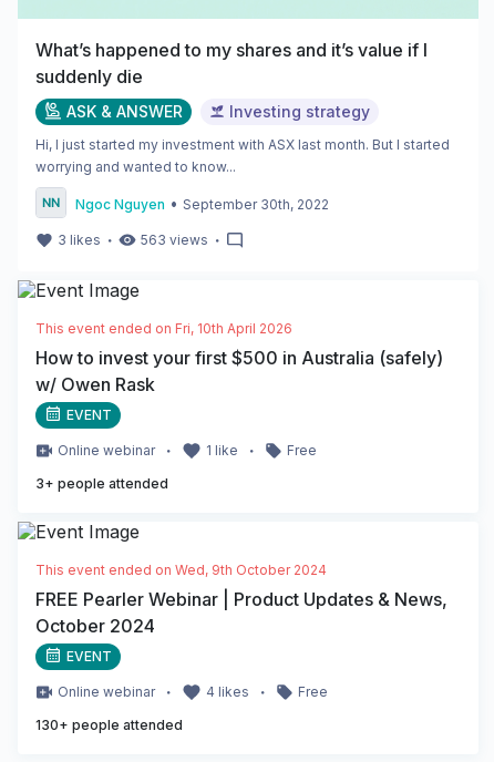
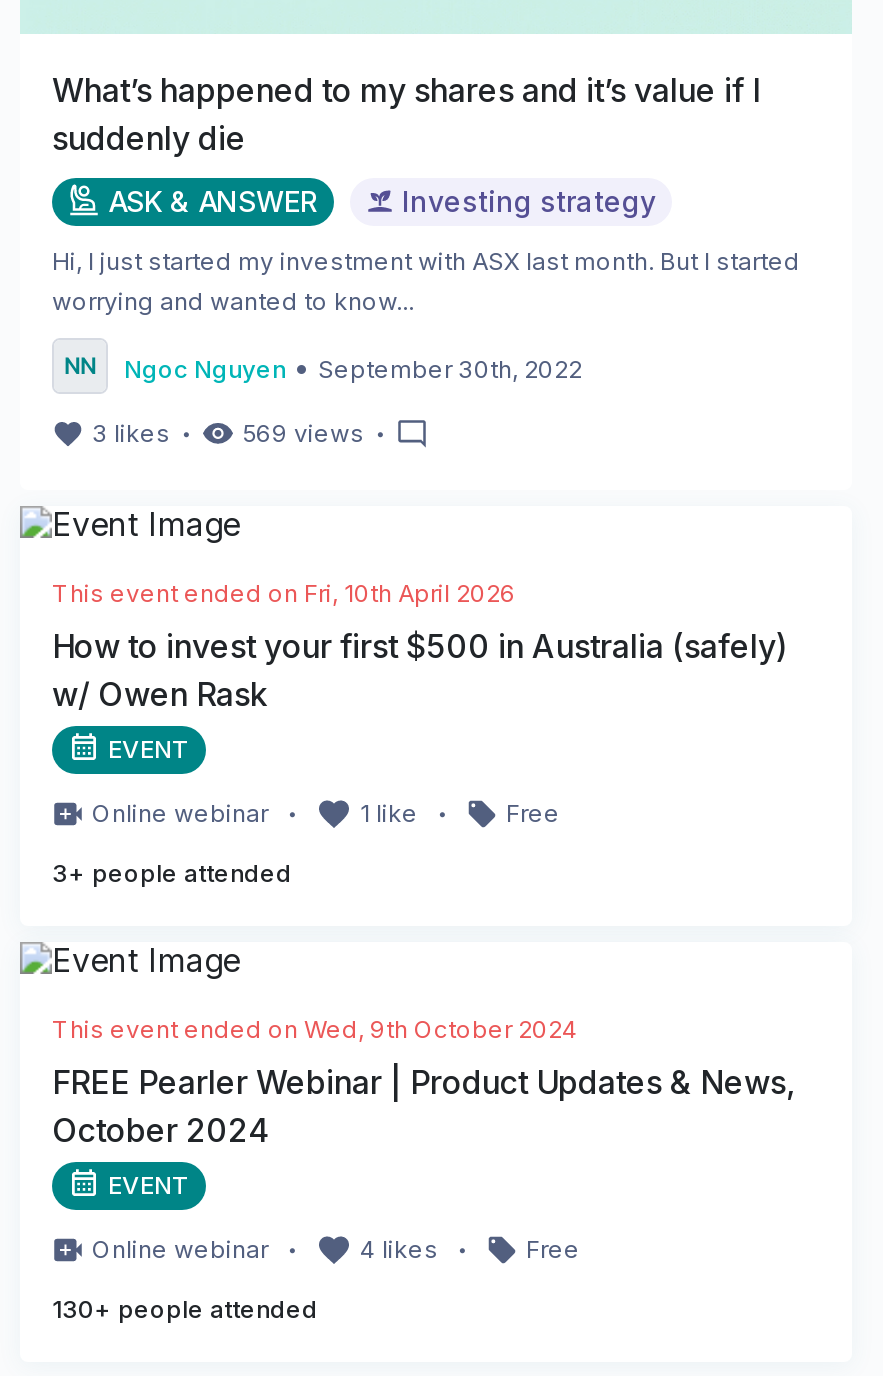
[141,229,226,251] 563 views・ -> [242,414,396,454] 569 views・

